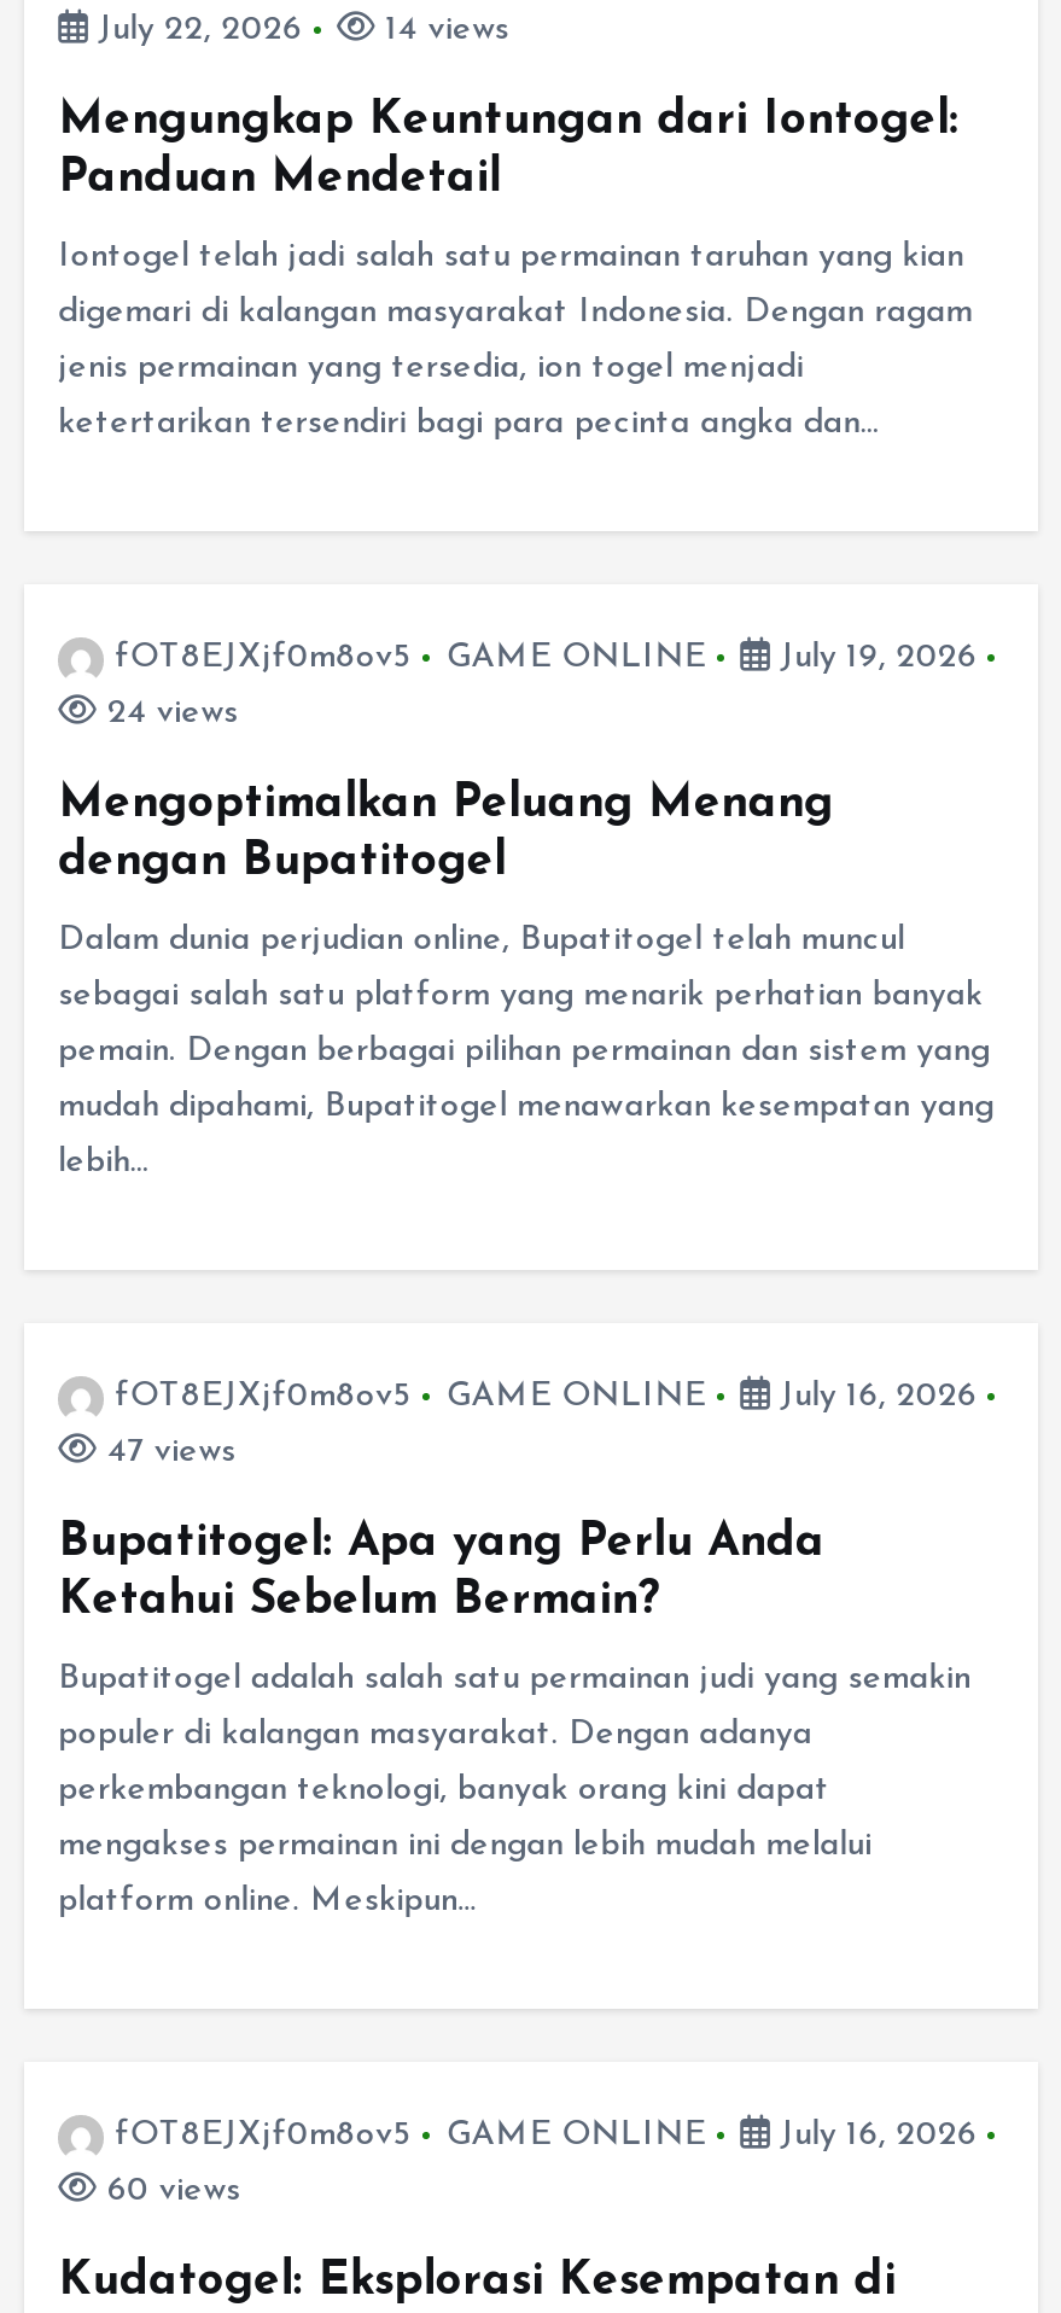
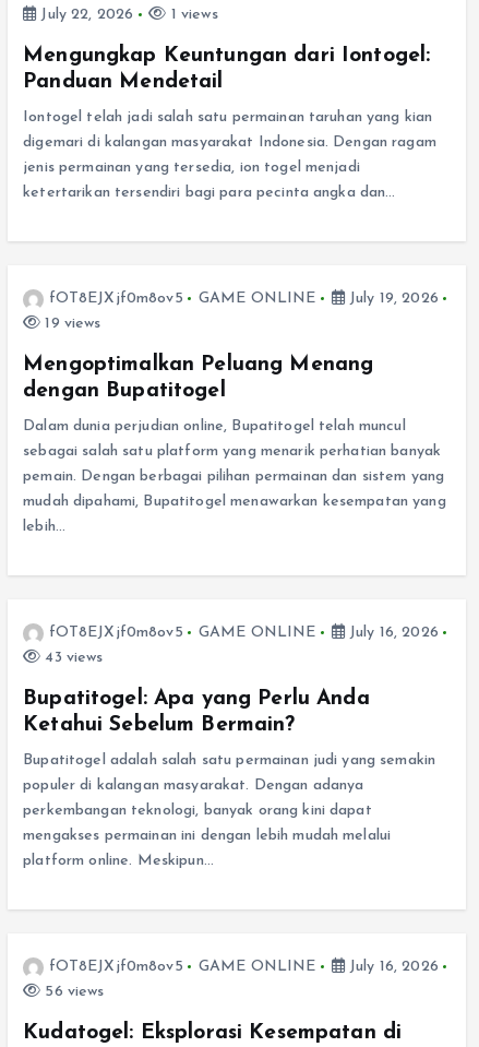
[376,12,509,48] 14 views -> [167,7,218,23] 1 views
[97,695,238,732] 24 views -> [41,316,101,332] 19 views
[97,1434,236,1470] 47 views -> [41,649,103,666] 43 views
[97,2173,240,2209] 60 views -> [41,984,104,1000] 56 views

